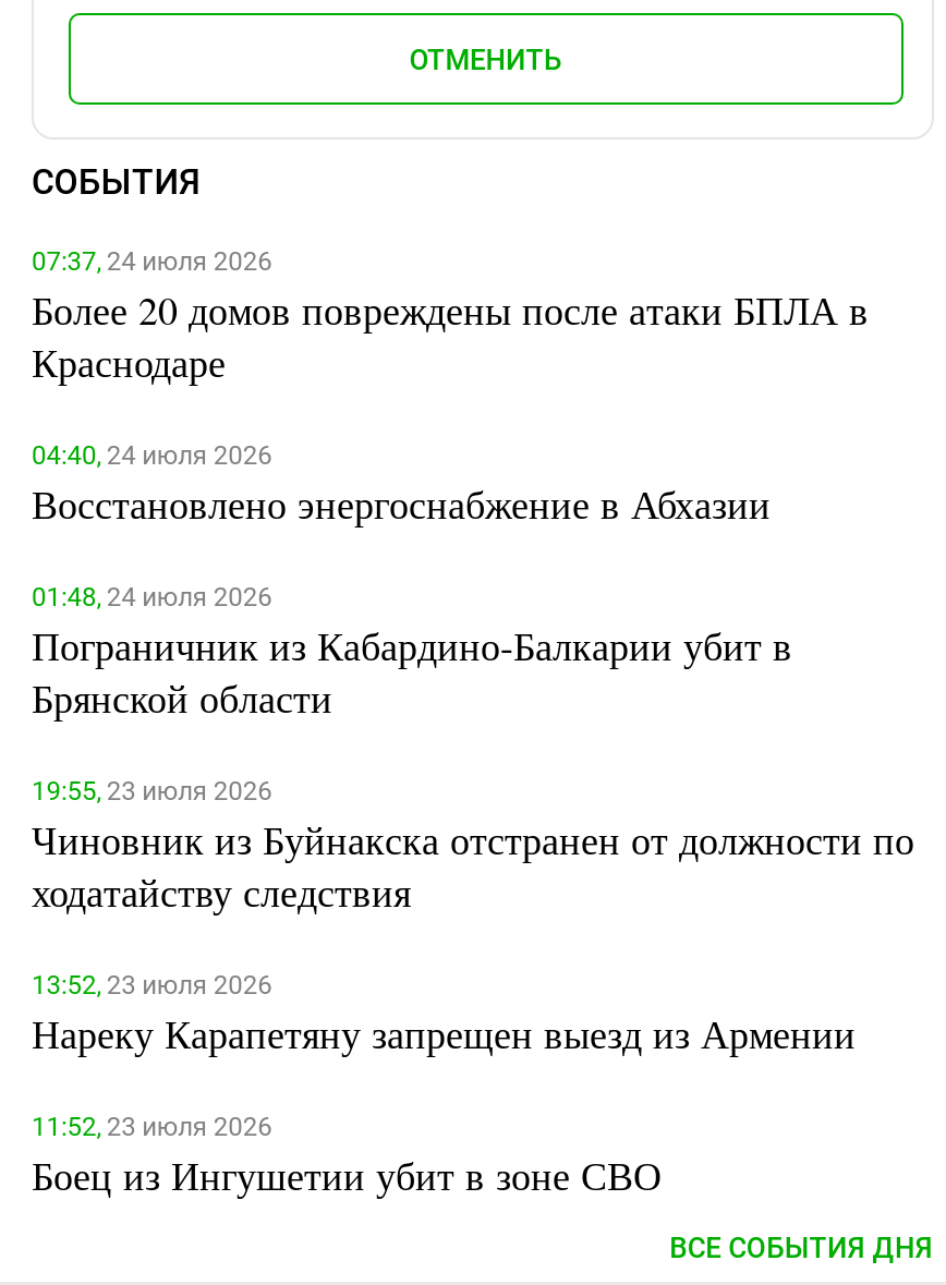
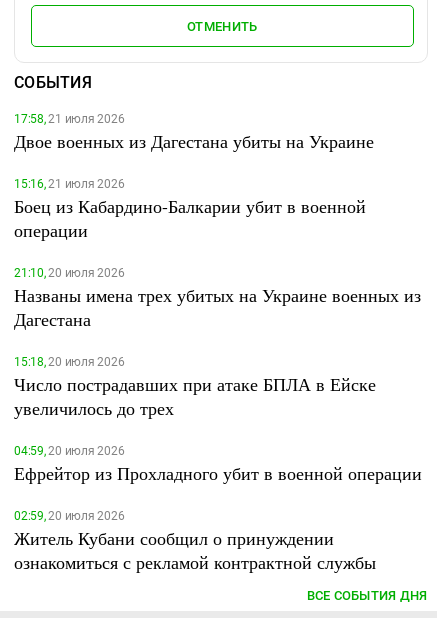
[32,246,869,388] 07:37, 24 июля 2026 | Более 20 домов повреждены после атаки БПЛА в | Краснодаре -> [14,112,374,153] 17:58, 21 июля 2026 | Двое военных из Дагестана убиты на Украине
[32,440,771,530] 04:40, 24 июля 2026 | Восстановлено энергоснабжение в Абхазии -> [14,177,366,242] 15:16, 21 июля 2026 | Боец из Кабардино-Балкарии убит в военной | операции
[32,582,792,724] 01:48, 24 июля 2026 | Пограничник из Кабардино-Балкарии убит в | Брянской области -> [14,266,421,331] 21:10, 20 июля 2026 | Названы имена трех убитых на Украине военных из | Дагестана
[32,776,914,918] 19:55, 23 июля 2026 | Чиновник из Буйнакска отстранен от должности по | ходатайству следствия -> [14,355,376,420] 15:18, 20 июля 2026 | Число пострадавших при атаке БПЛА в Ейске | увеличилось до трех
[32,970,856,1059] 13:52, 23 июля 2026 | Нареку Карапетяну запрещен выезд из Армении -> [14,444,422,485] 04:59, 20 июля 2026 | Ефрейтор из Прохладного убит в военной операции
[32,1112,662,1201] 11:52, 23 июля 2026 | Боец из Ингушетии убит в зоне СВО -> [14,509,376,574] 02:59, 20 июля 2026 | Житель Кубани сообщил о принуждении | ознакомиться с рекламой контрактной службы

